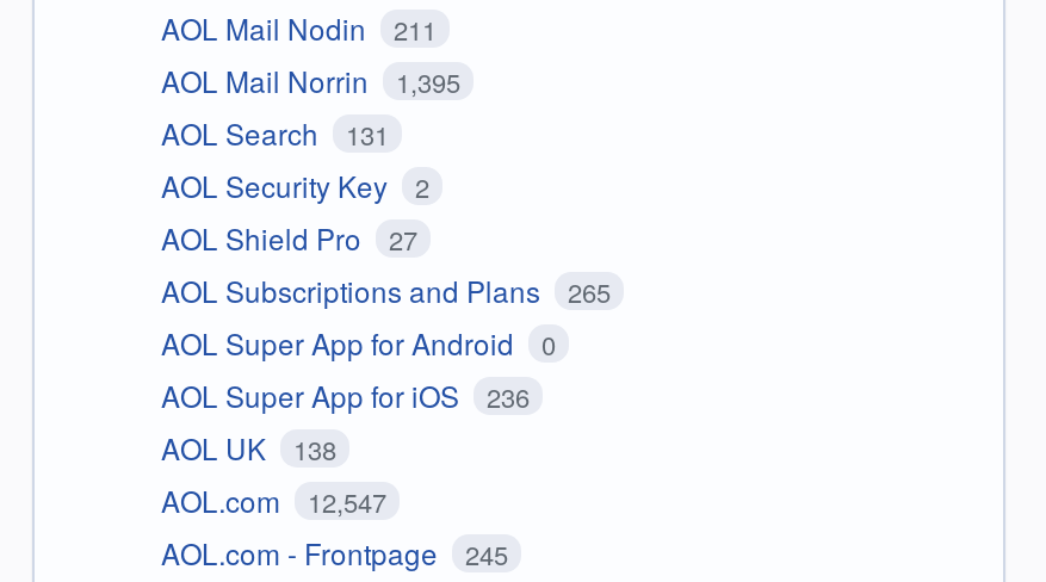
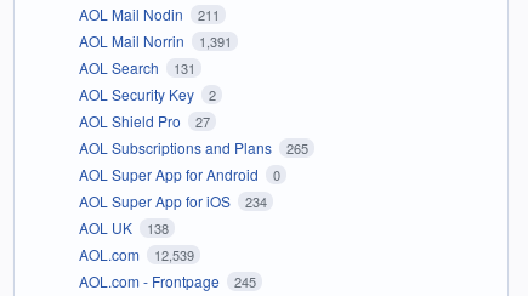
[161,59,460,99] AOL Mail Norrin 1,395 -> [79,30,231,51] AOL Mail Norrin 1,391
[161,374,530,414] AOL Super App for iOS 236 -> [79,190,266,211] AOL Super App for iOS 234
[161,479,386,519] AOL.com 12,547 -> [79,243,194,264] AOL.com 12,539

